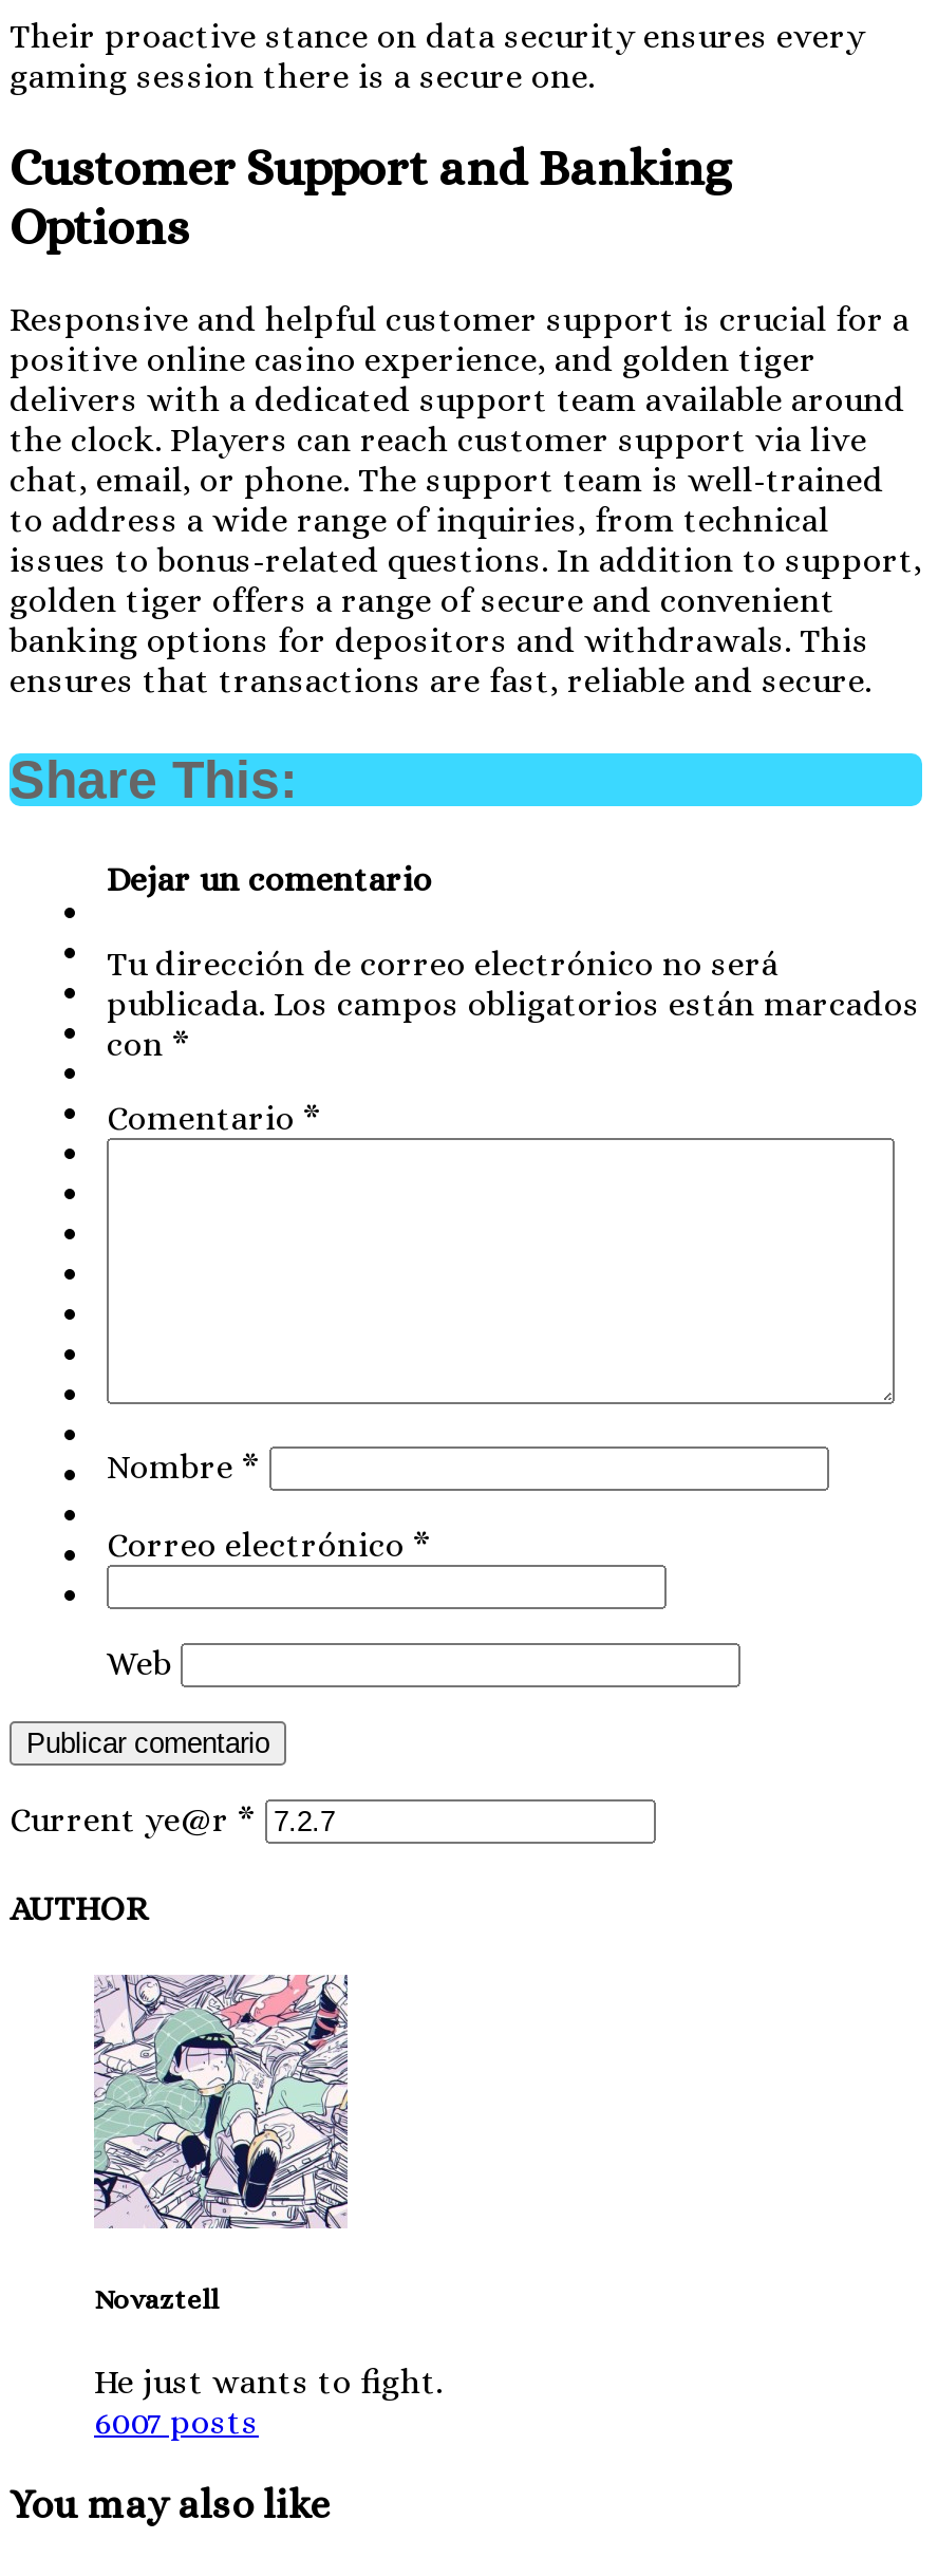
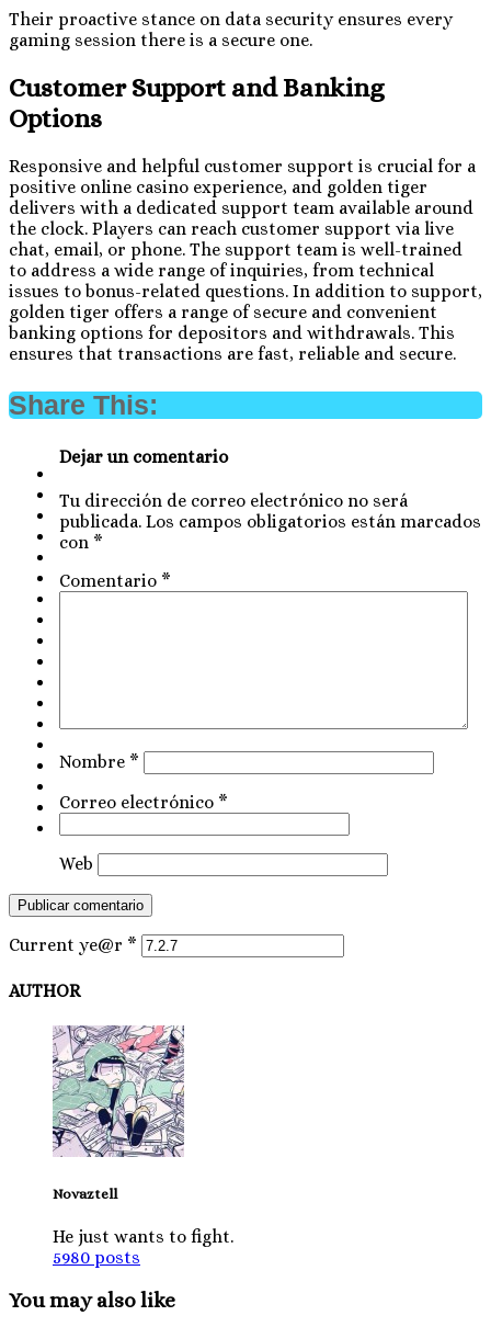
[94,2402,259,2442] 6007 posts -> [53,1247,140,1268] 5980 posts

